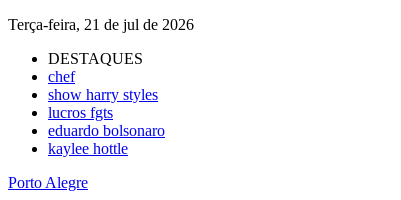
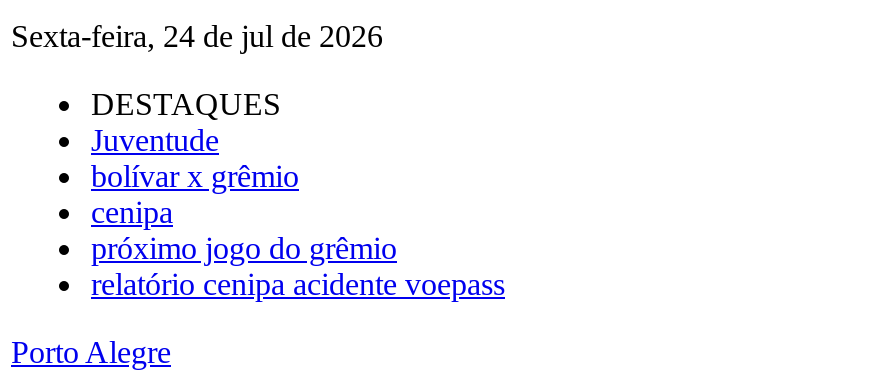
[8,16,194,33] Terça-feira, 21 de jul de 2026 -> [11,19,383,53] Sexta-feira, 24 de jul de 2026
[48,68,165,157] chef | show harry styles | lucros fgts | eduardo bolsonaro | kaylee hottle -> [91,123,505,301] Juventude | bolívar x grêmio | cenipa | próximo jogo do grêmio | relatório cenipa acidente voepass

